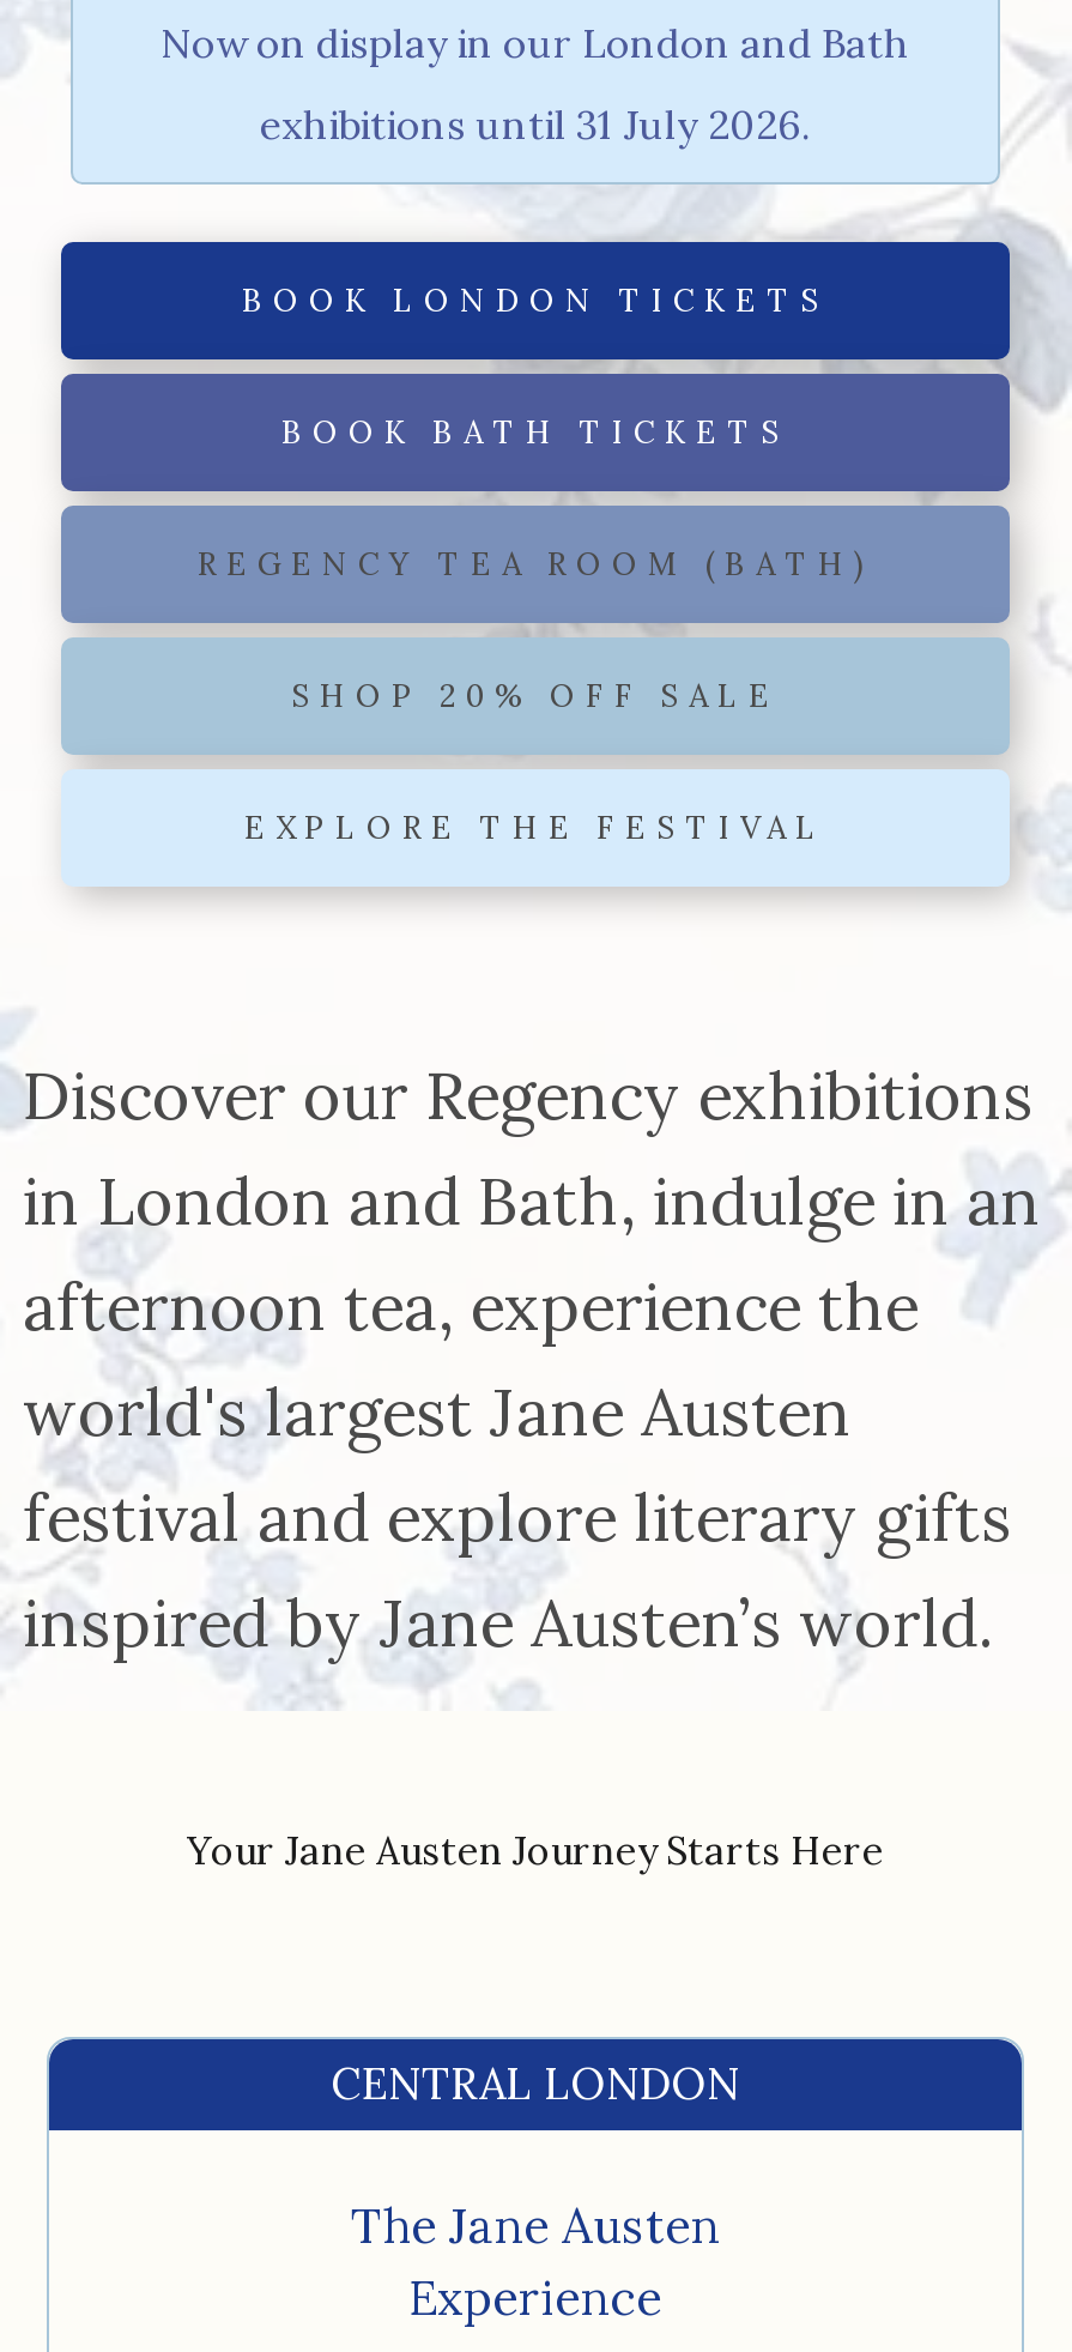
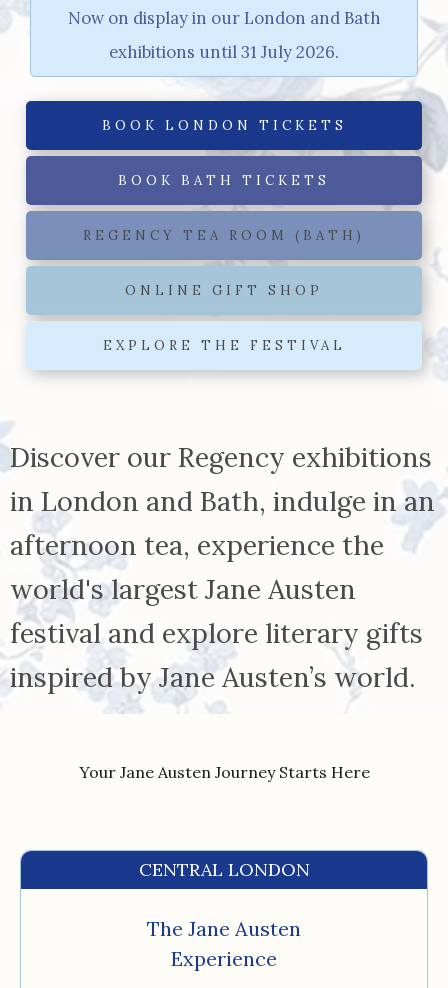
[291,676,780,717] SHOP 20% OFF SALE -> [125,282,323,299] ONLINE GIFT SHOP

